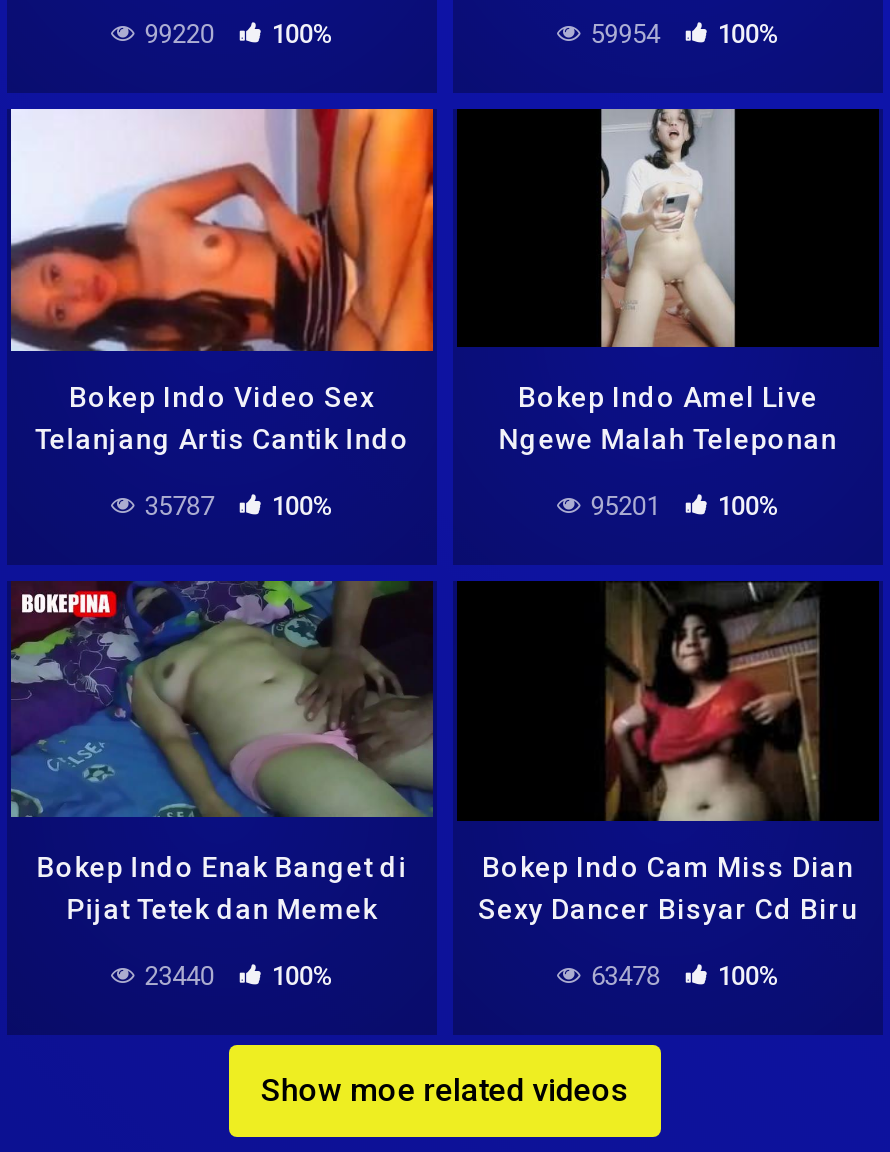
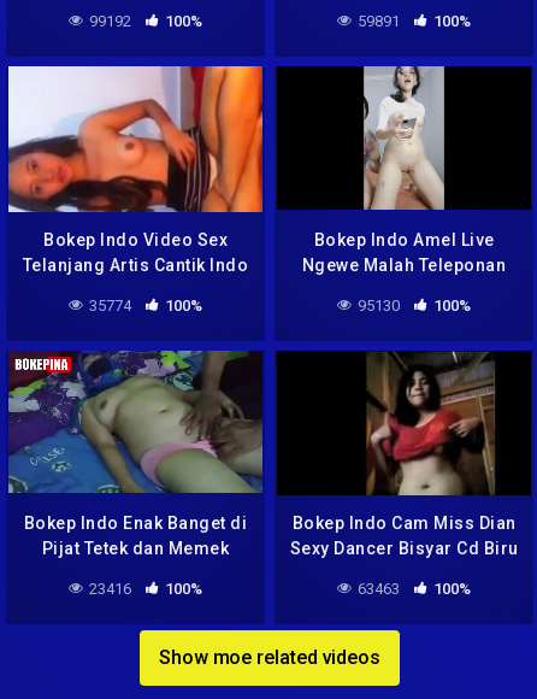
[139,20,333,50] 99220 100% -> [85,13,202,31] 99192 100%
[585,20,779,50] 59954 100% -> [354,13,471,31] 59891 100%
[139,490,333,520] 35787 100% -> [85,296,202,314] 35774 100%
[585,490,779,520] 95201 100% -> [354,296,471,314] 95130 100%
[139,960,333,990] 23440 100% -> [85,579,202,597] 23416 100%
[585,960,779,990] 63478 100% -> [354,579,471,597] 63463 100%

